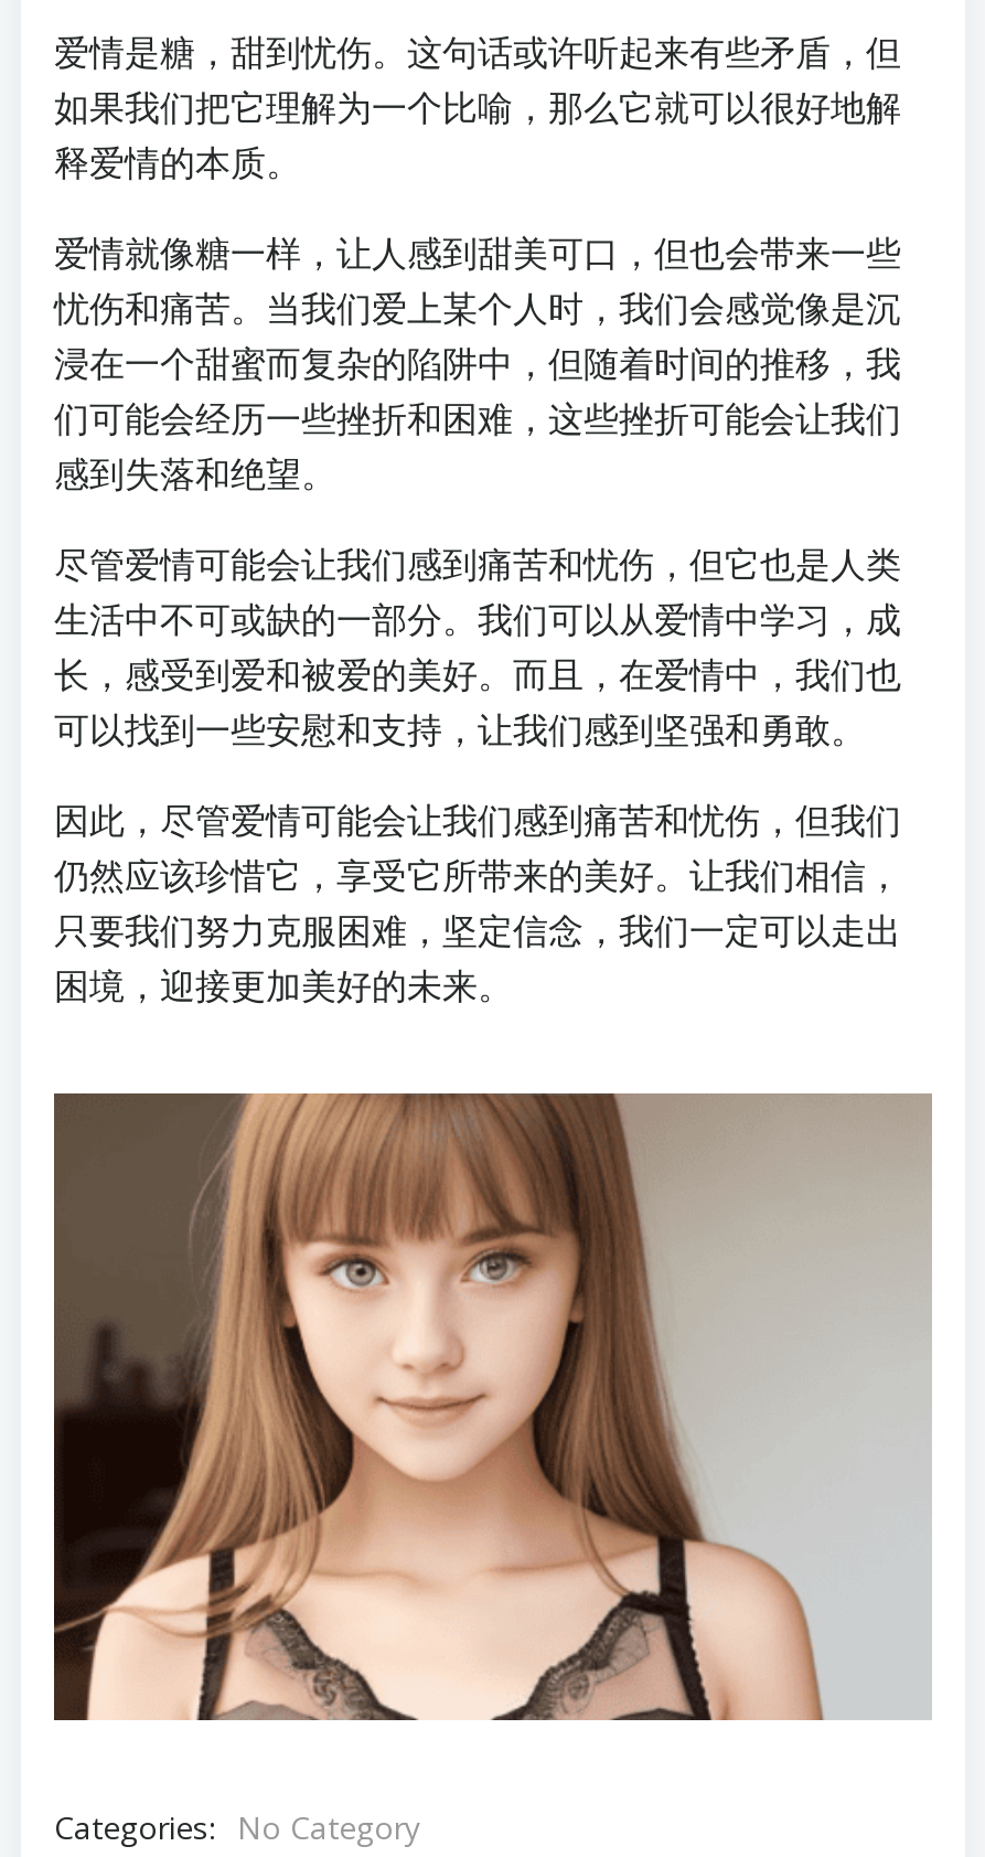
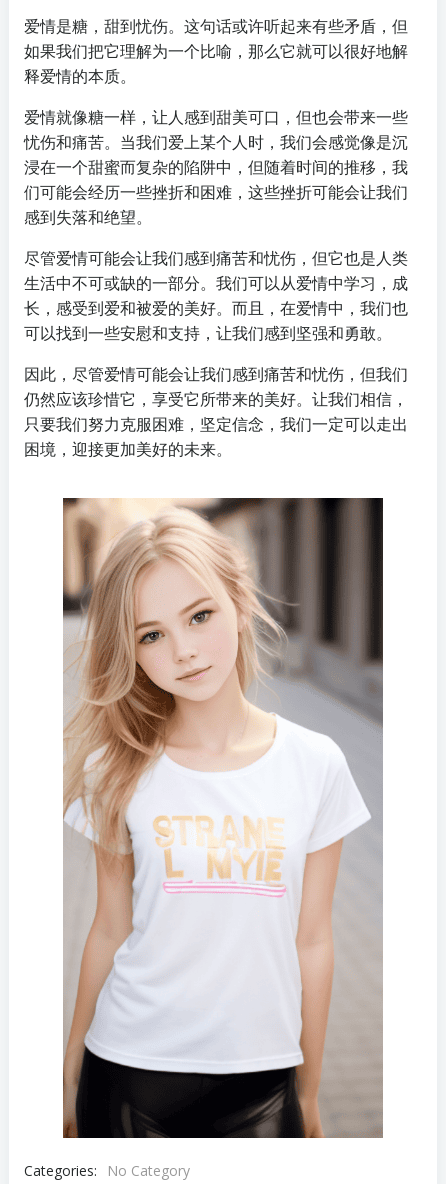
[52,1091,934,1755] [image] -> [62,498,384,1139] [image]

